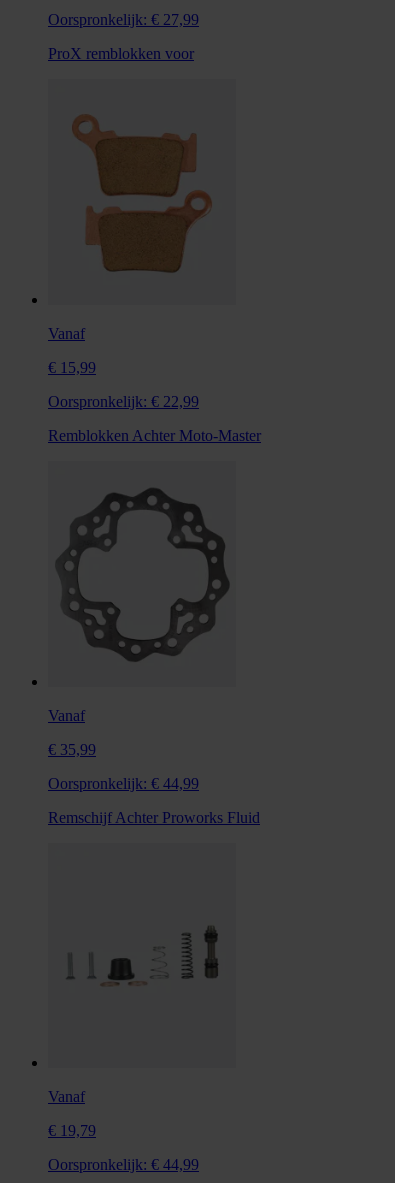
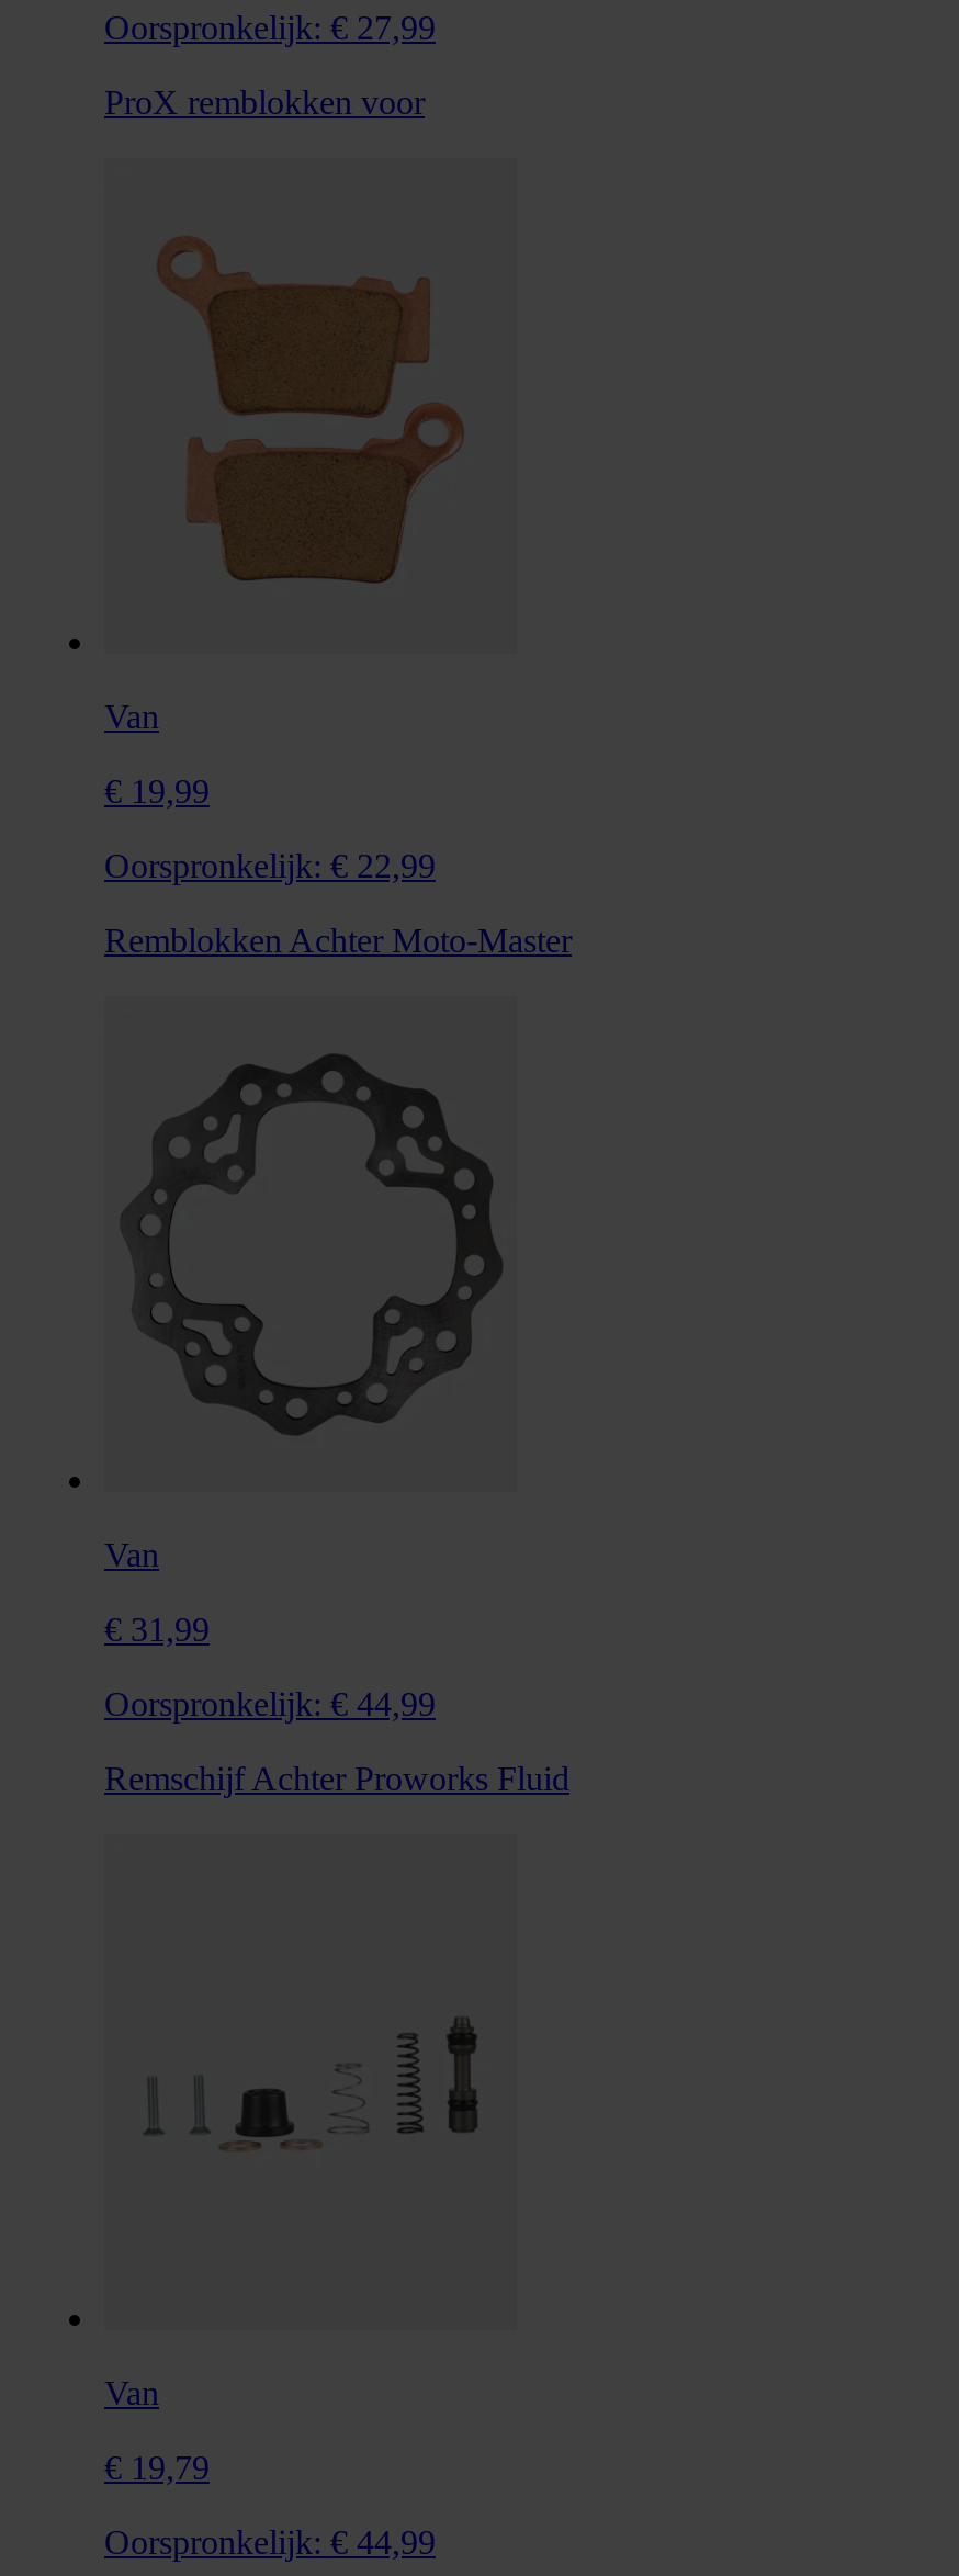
[48,325,85,342] Vanaf -> [104,699,159,736] Van
[48,359,96,376] € 15,99 -> [104,773,210,811] € 19,99
[48,706,85,723] Vanaf -> [104,1536,159,1574] Van
[48,740,96,757] € 35,99 -> [104,1611,210,1648] € 31,99
[48,1088,85,1105] Vanaf -> [104,2374,159,2412] Van

